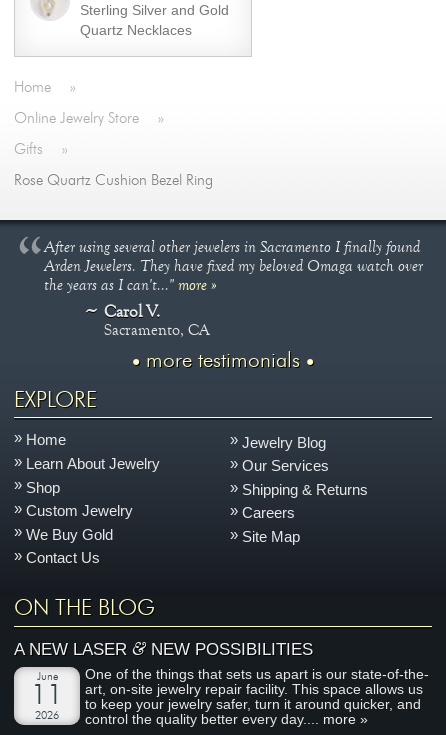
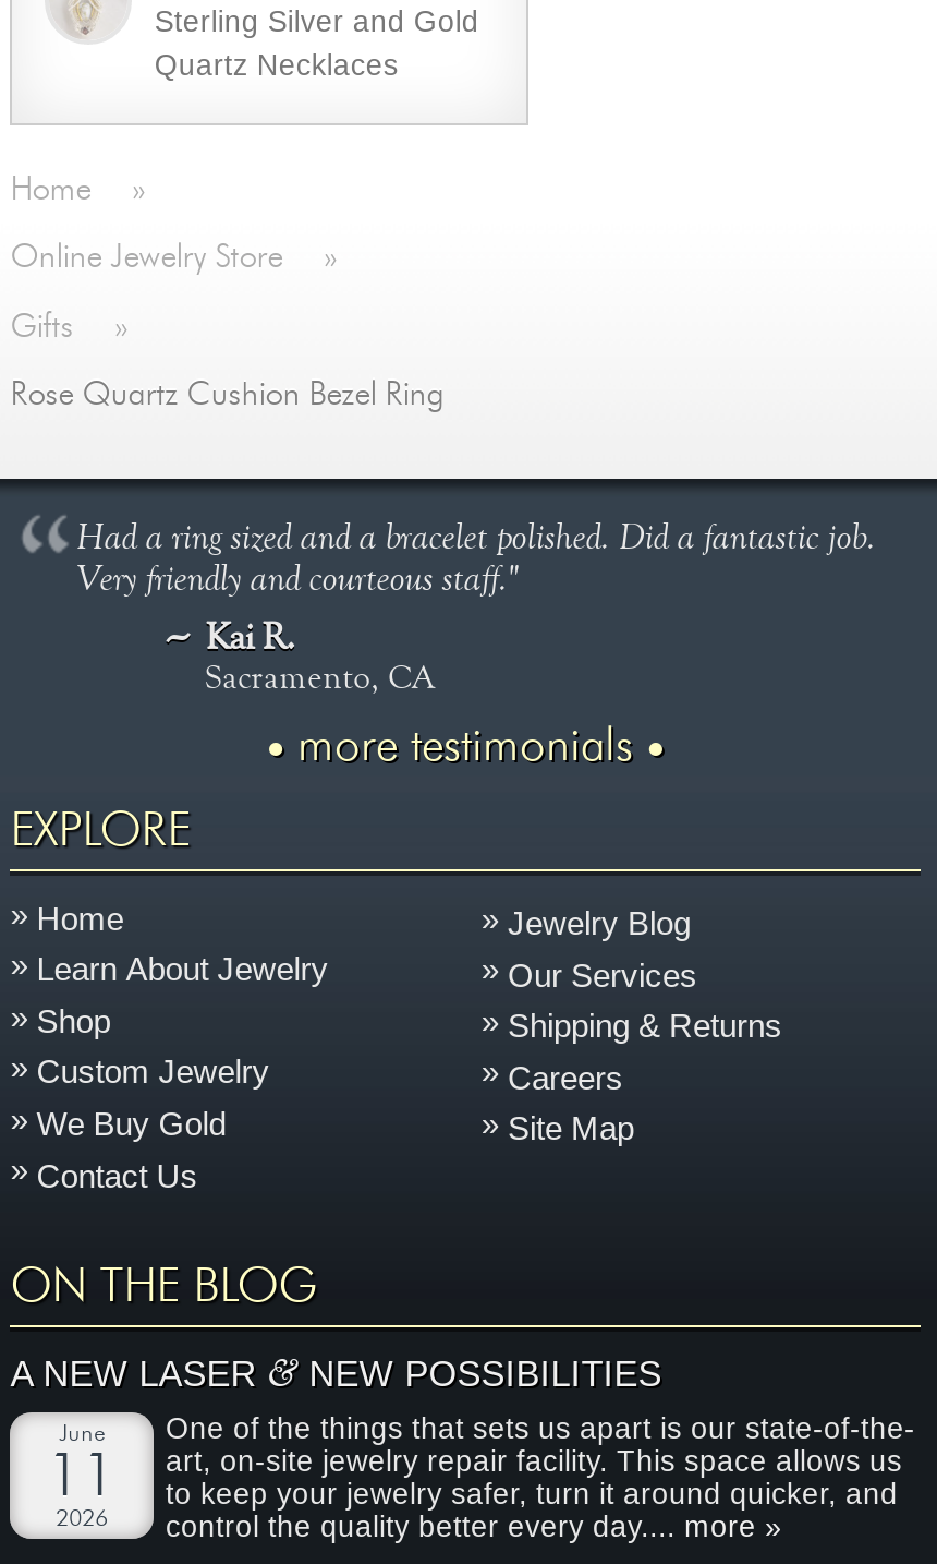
[44,236,423,321] After using several other jewelers in Sacramento I finally found | Arden Jewelers. They have fixed my beloved Omaga watch over | the years as I can't..." more » | Carol V. -> [76,514,875,658] Had a ring sized and a bracelet polished. Did a fantastic job. | Very friendly and courteous staff." | Kai R.

